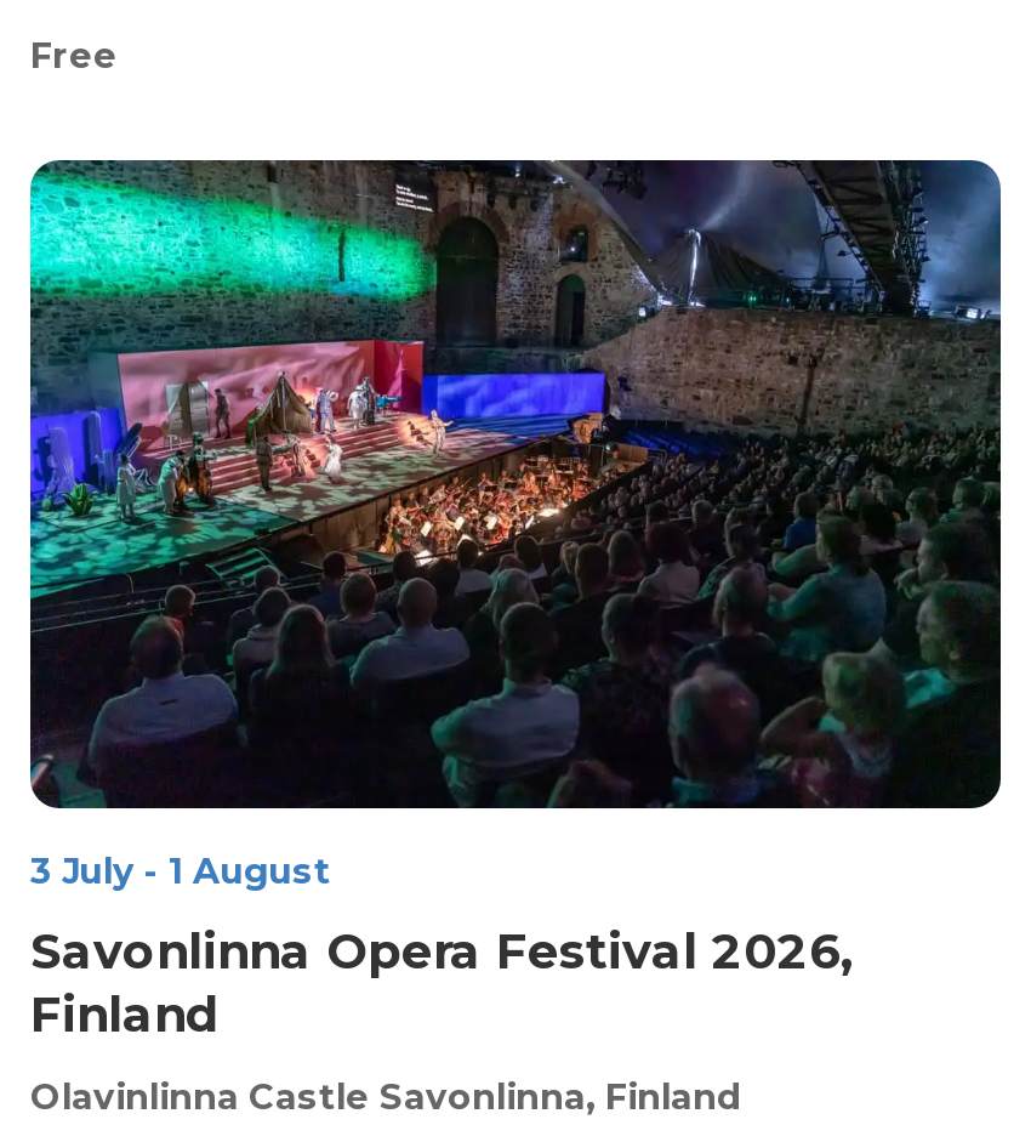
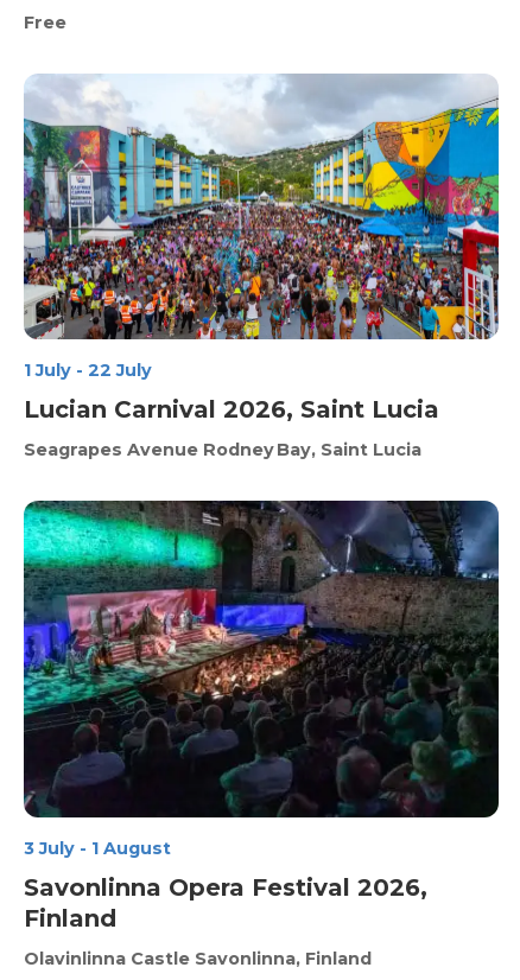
none -> [23,74,500,381] [image] | 1 July - 22 July
none -> [24,395,439,424] Lucian Carnival 2026, Saint Lucia
none -> [24,439,421,460] Seagrapes Avenue Rodney Bay, Saint Lucia

